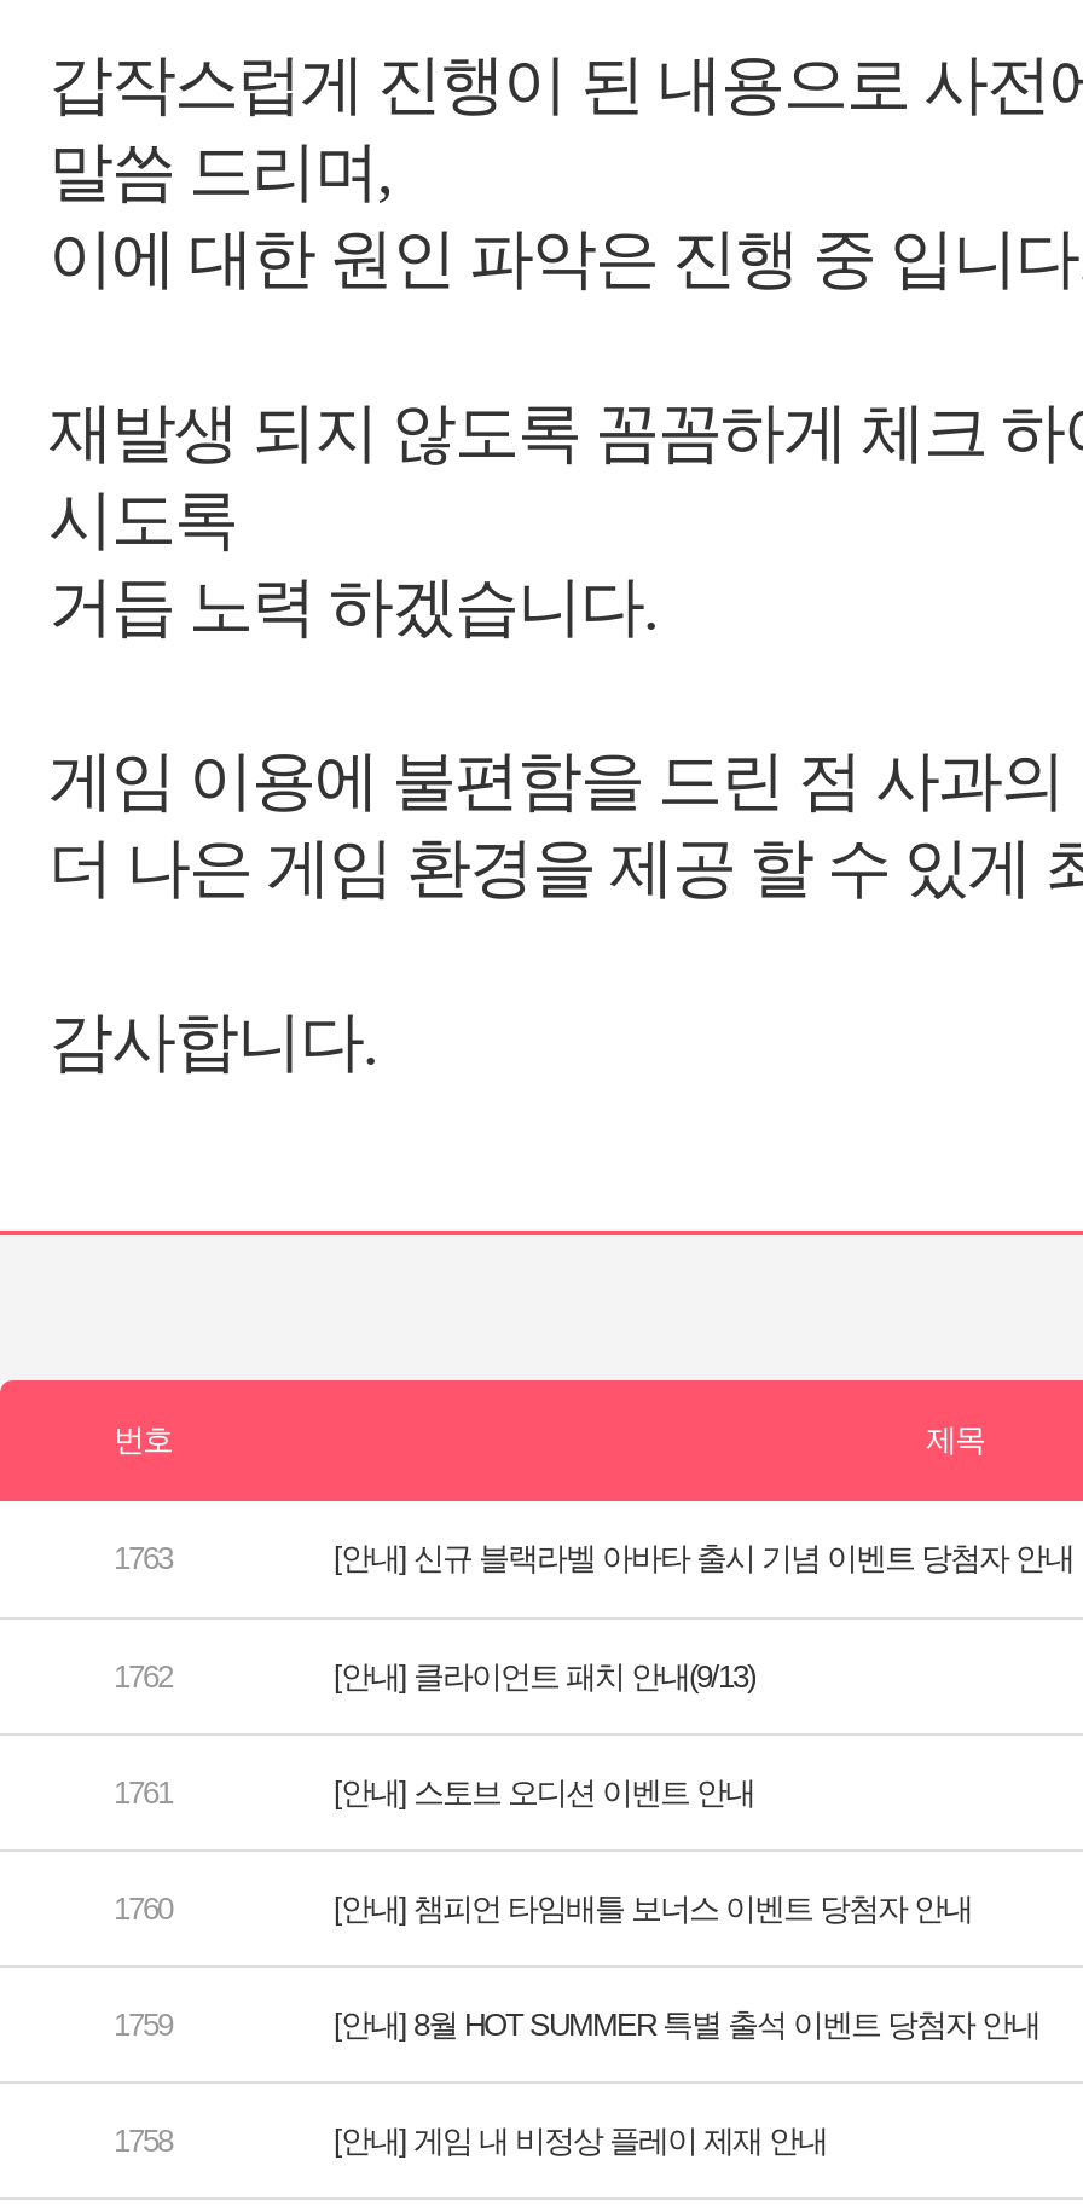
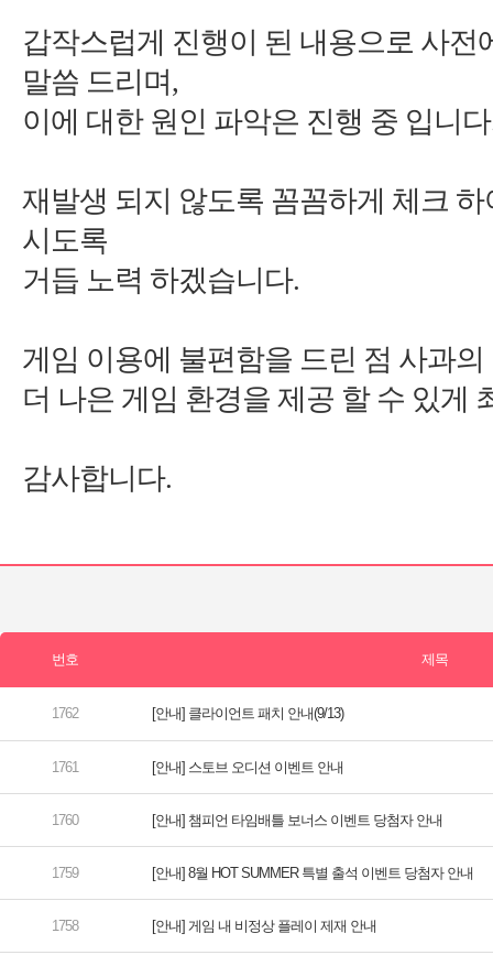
[334,1540,1073,1576] [안내] 신규 블랙라벨 아바타 출시 기념 이벤트 당첨자 안내 -> none

